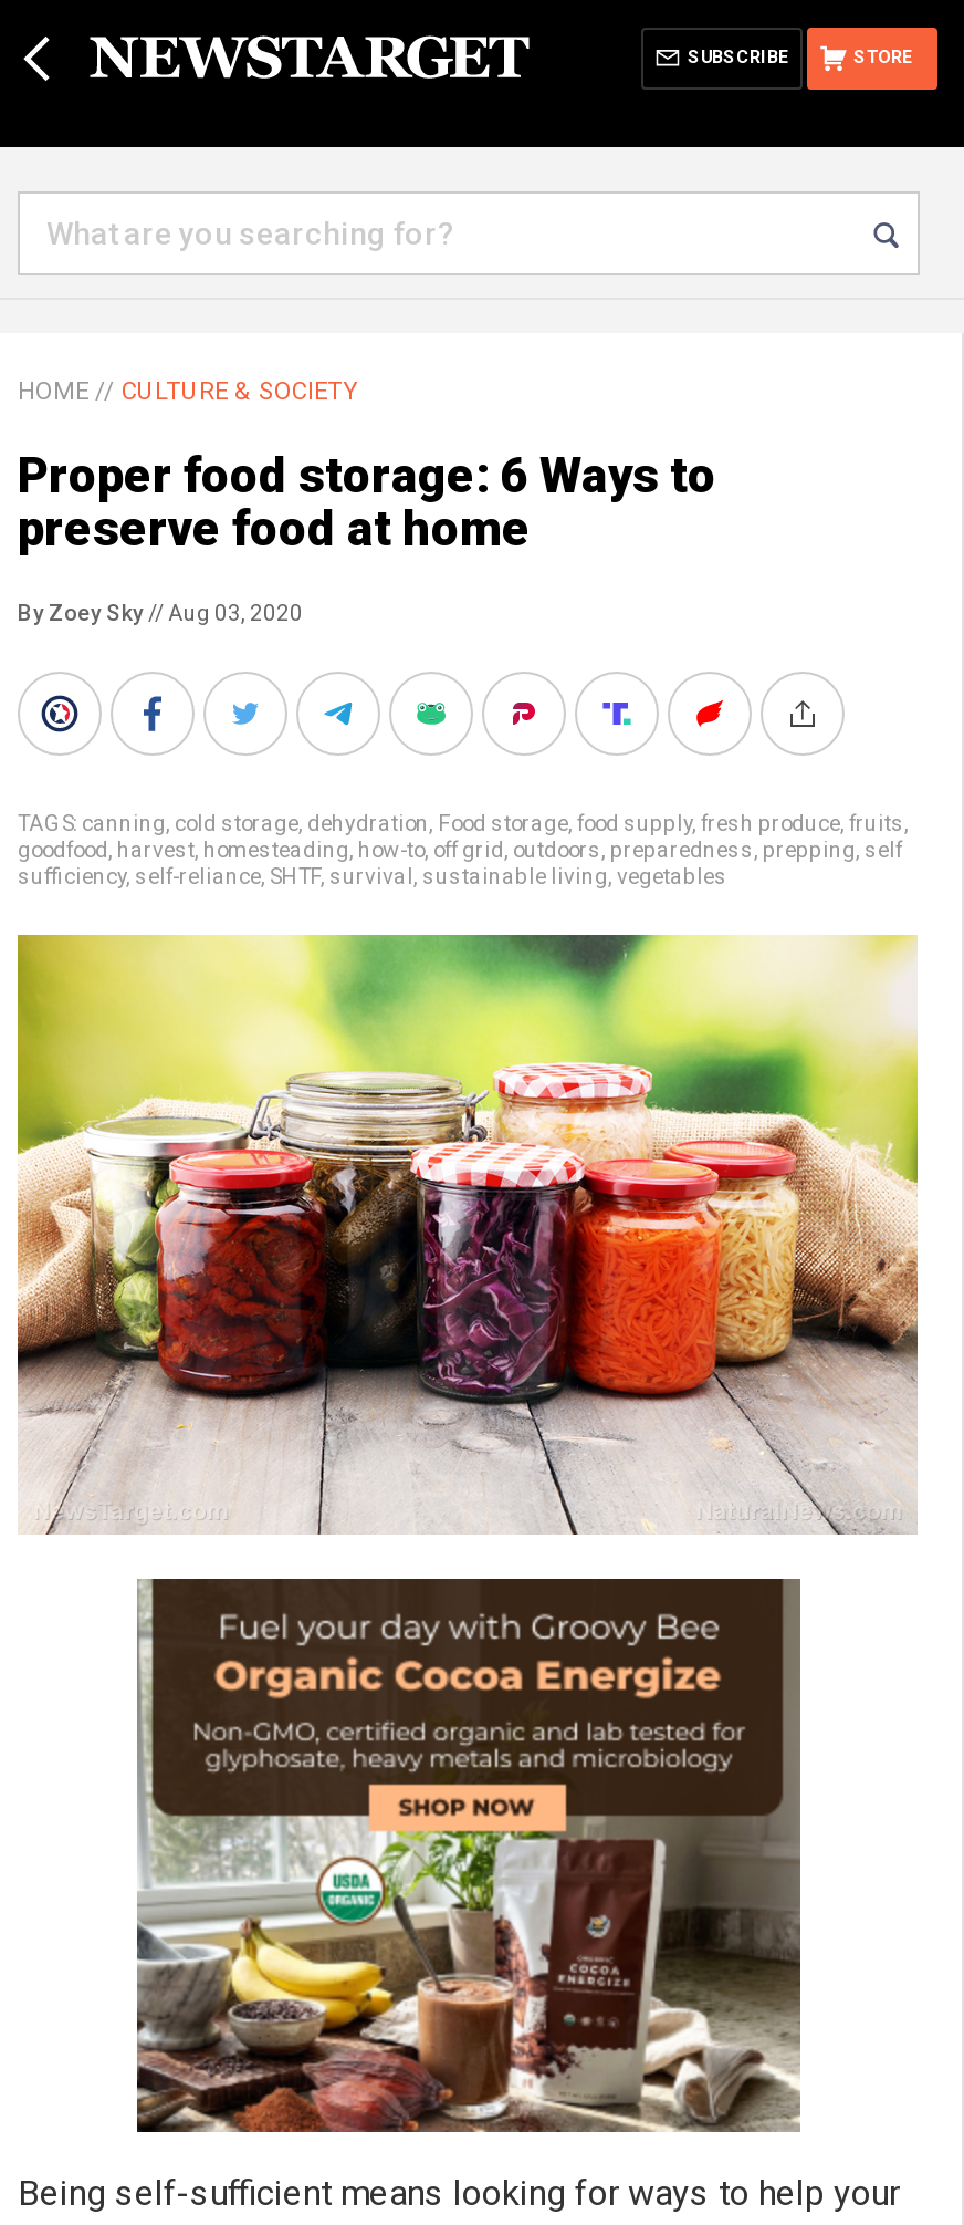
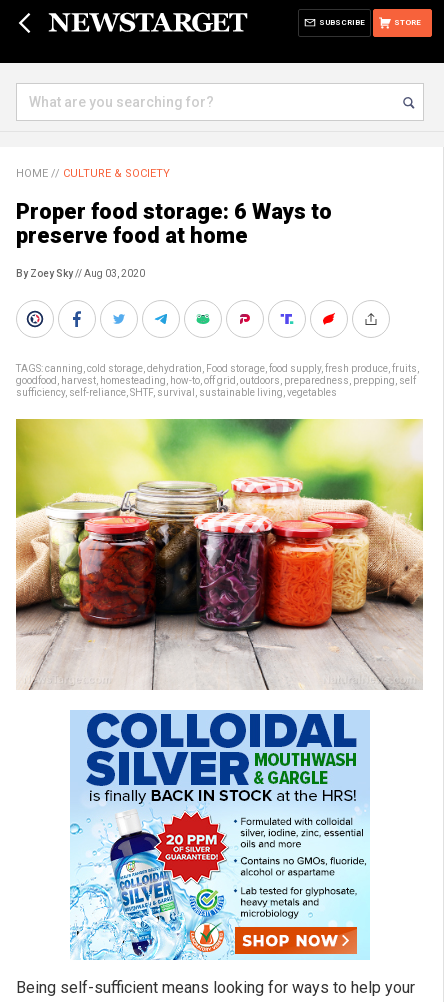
[135,1577,803,2134] [image] -> [69,710,370,961] [image]

